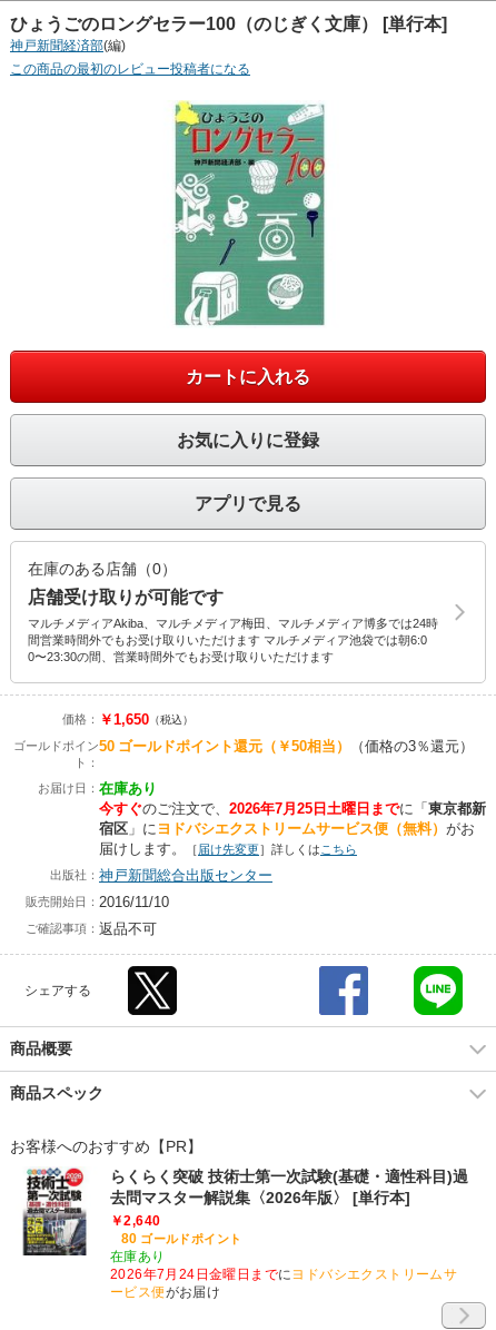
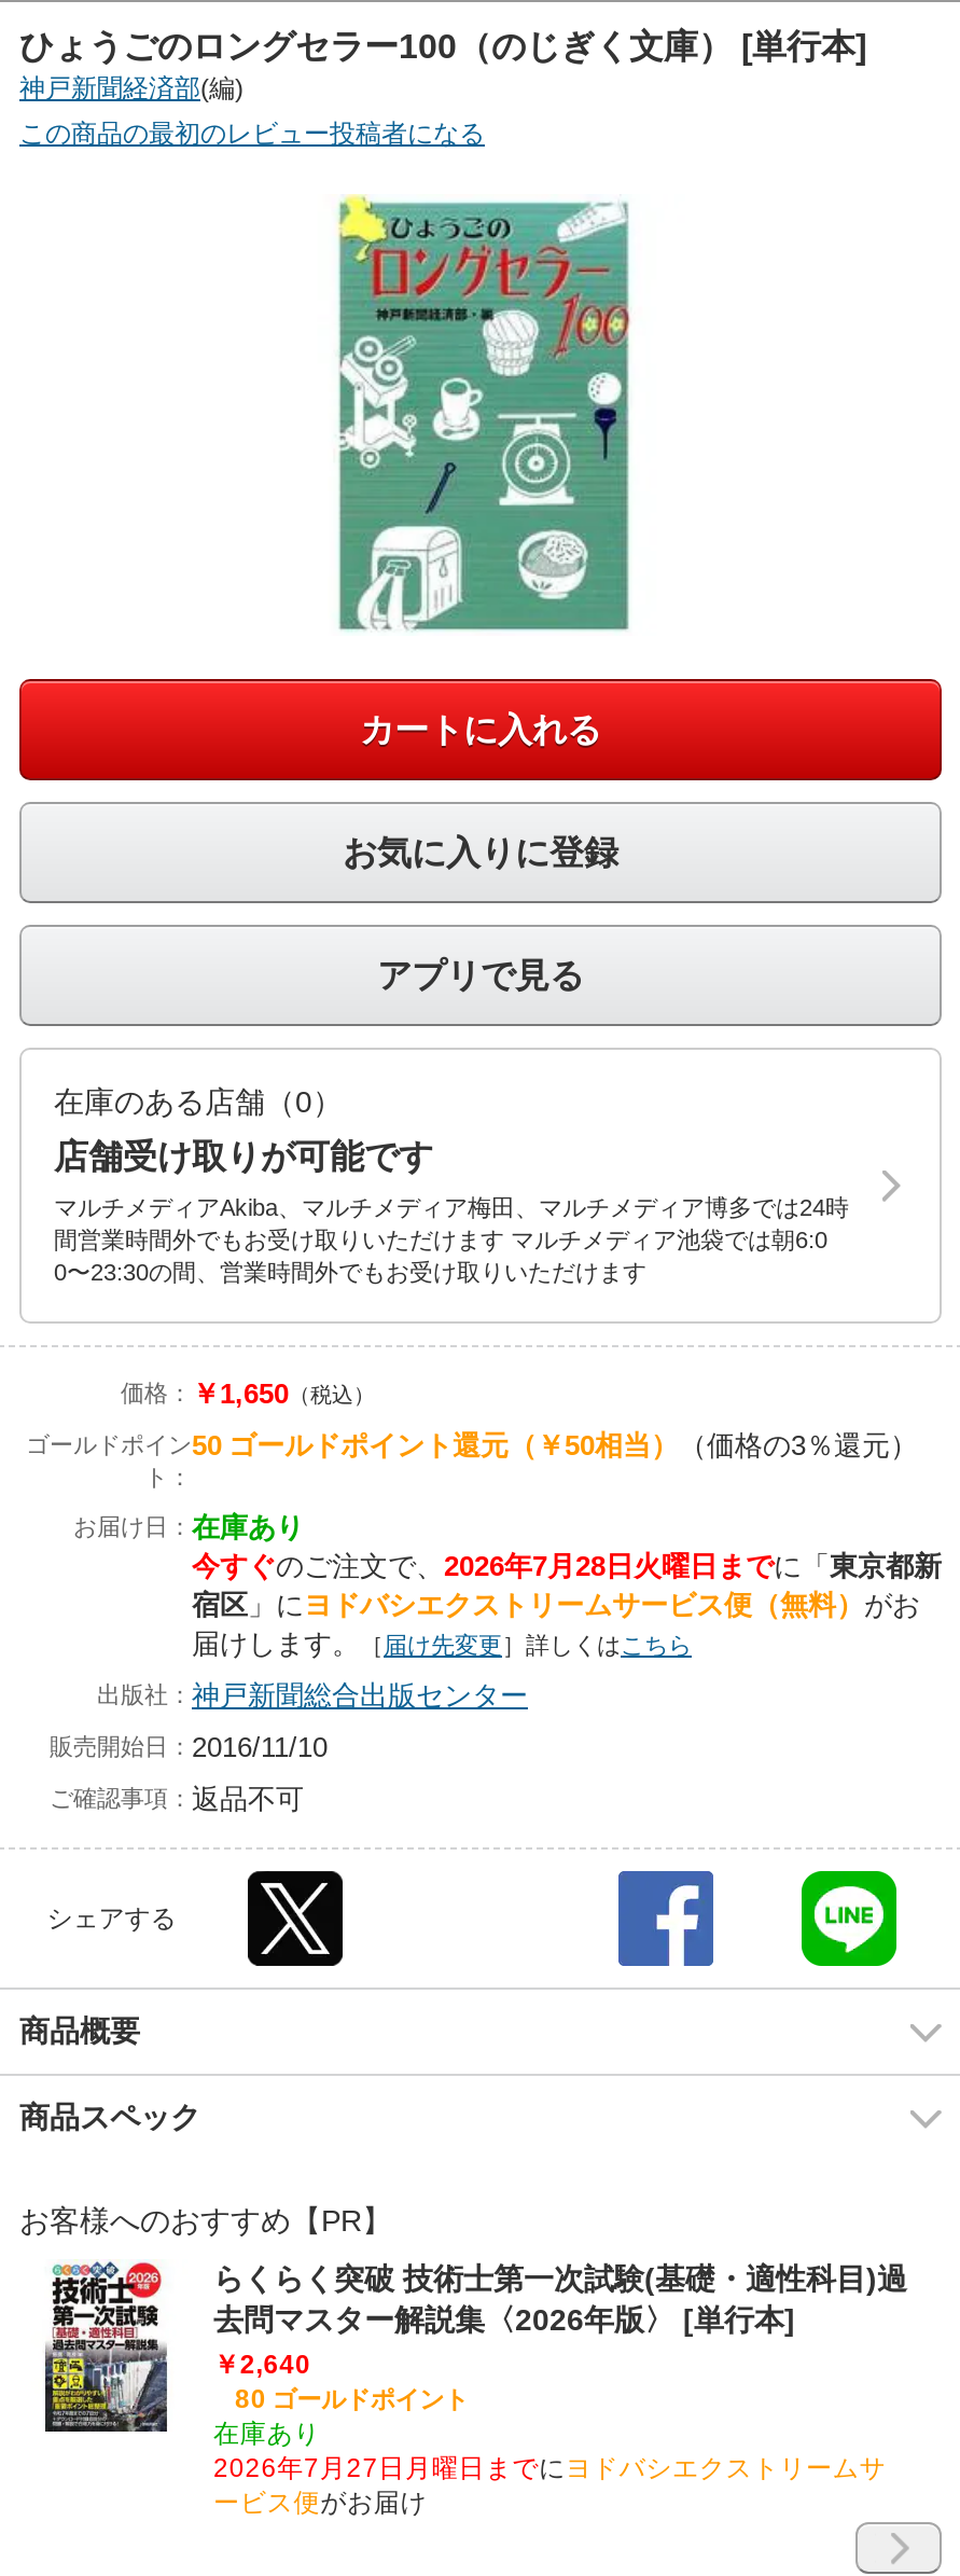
[99,800,486,817] 今すぐのご注文で、2026年7月25日土曜日までに「東京都新 -> [192,1550,942,1582] 今すぐのご注文で、2026年7月28日火曜日までに「東京都新
[110,1267,457,1282] 2026年7月24日金曜日までにヨドバシエクストリームサ -> [213,2453,886,2483] 2026年7月27日月曜日までにヨドバシエクストリームサ

